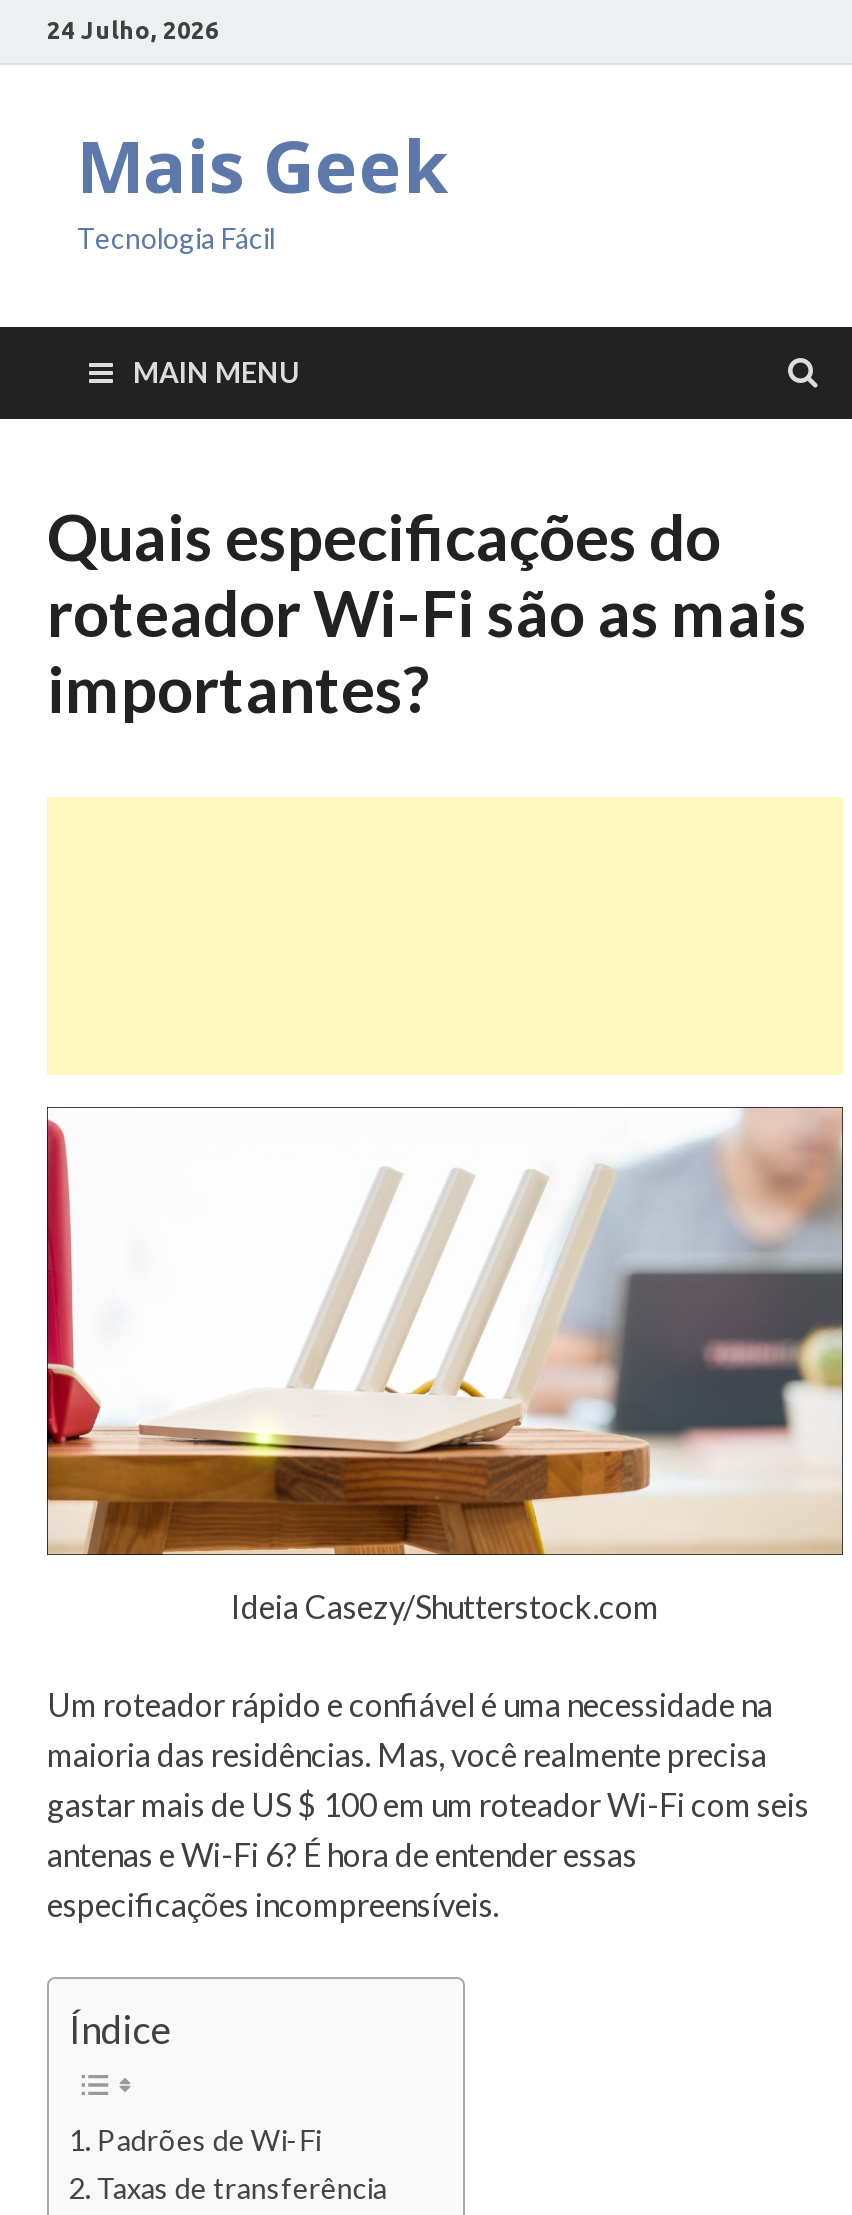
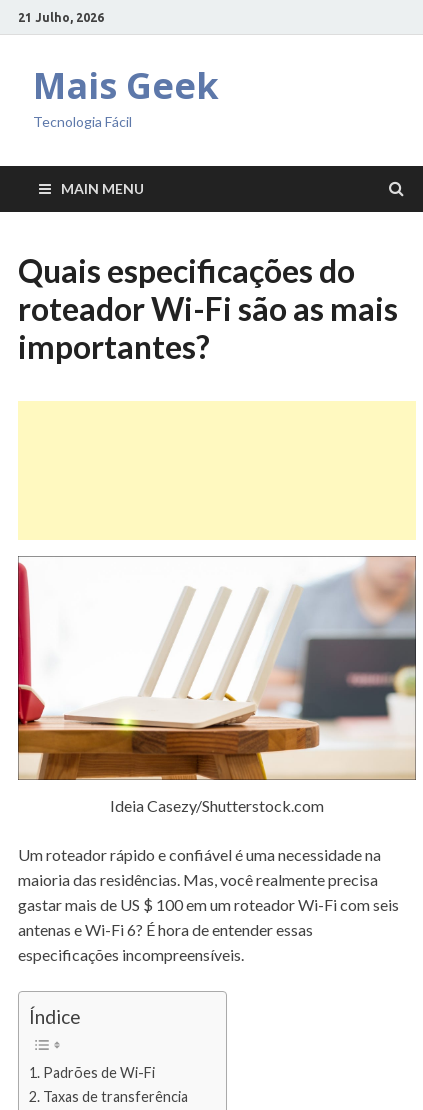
[47,16,219,42] 24 Julho, 2026 -> [18,10,104,23] 21 Julho, 2026

